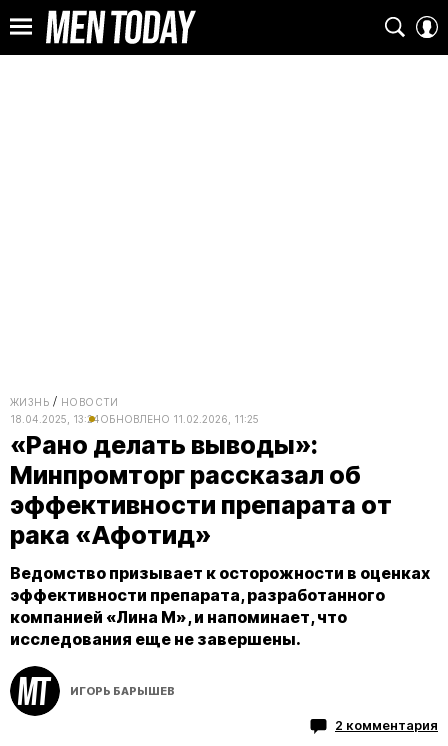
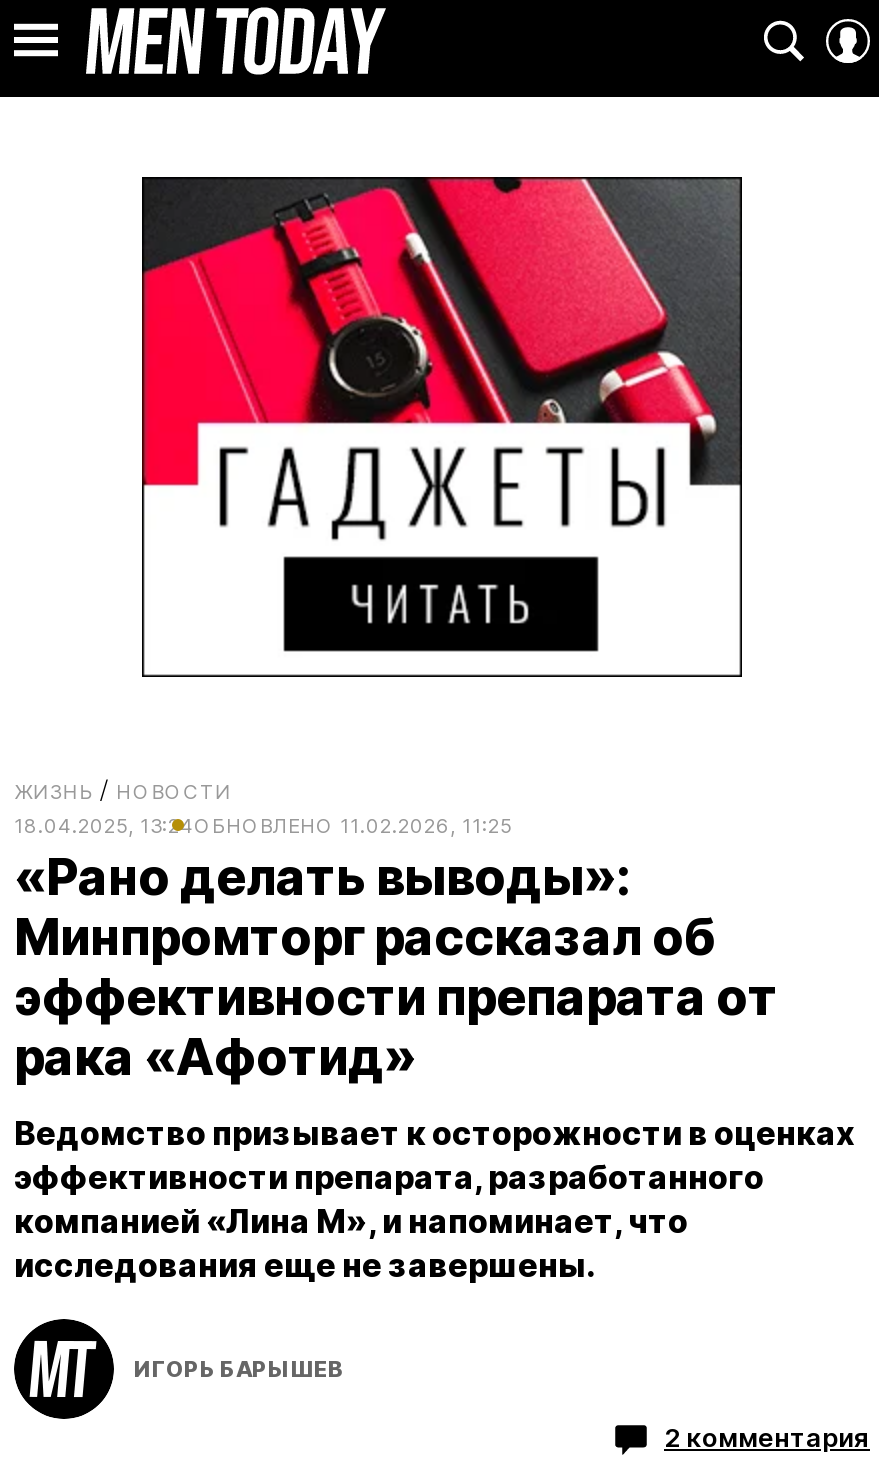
none -> [140,175,744,679] [image]

